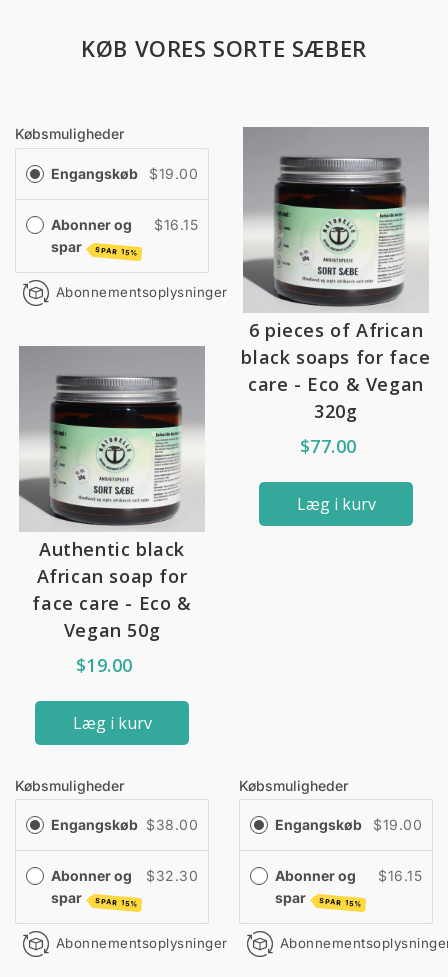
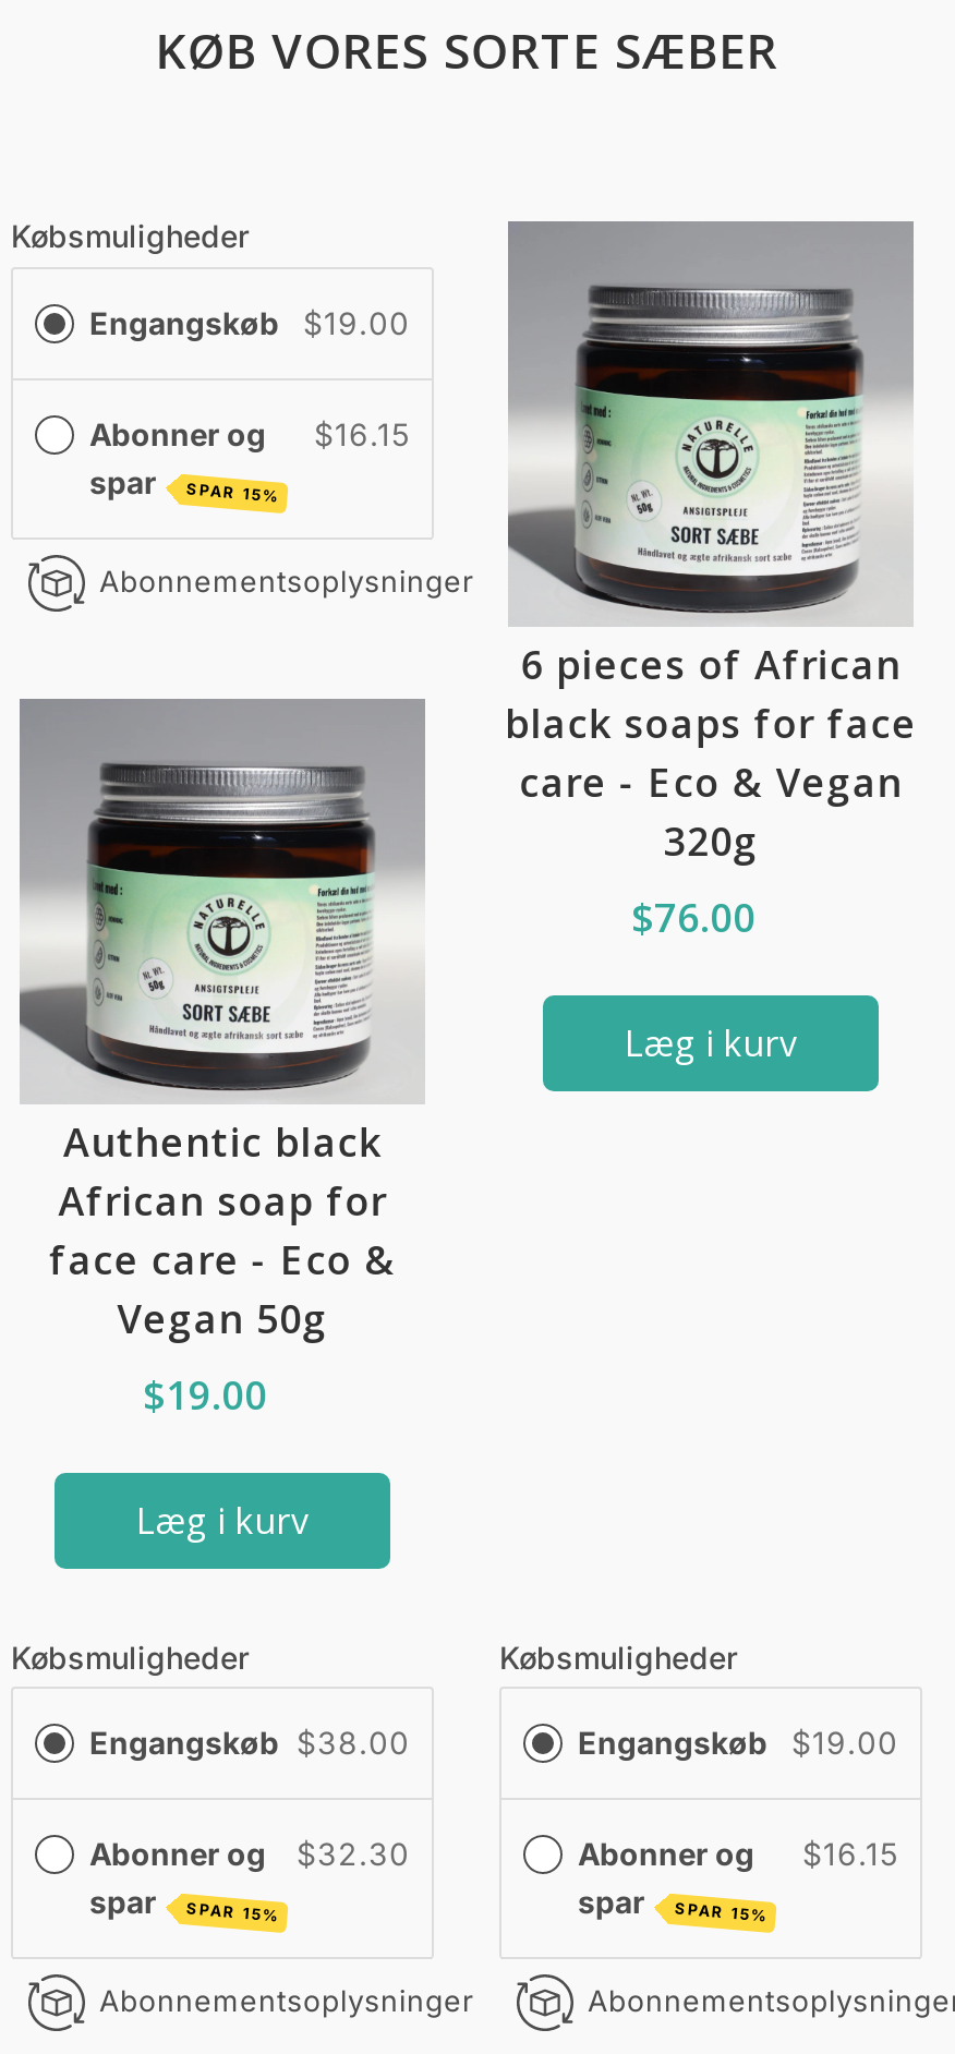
[299,434,356,458] $77.00 -> [631,891,755,944] $76.00

